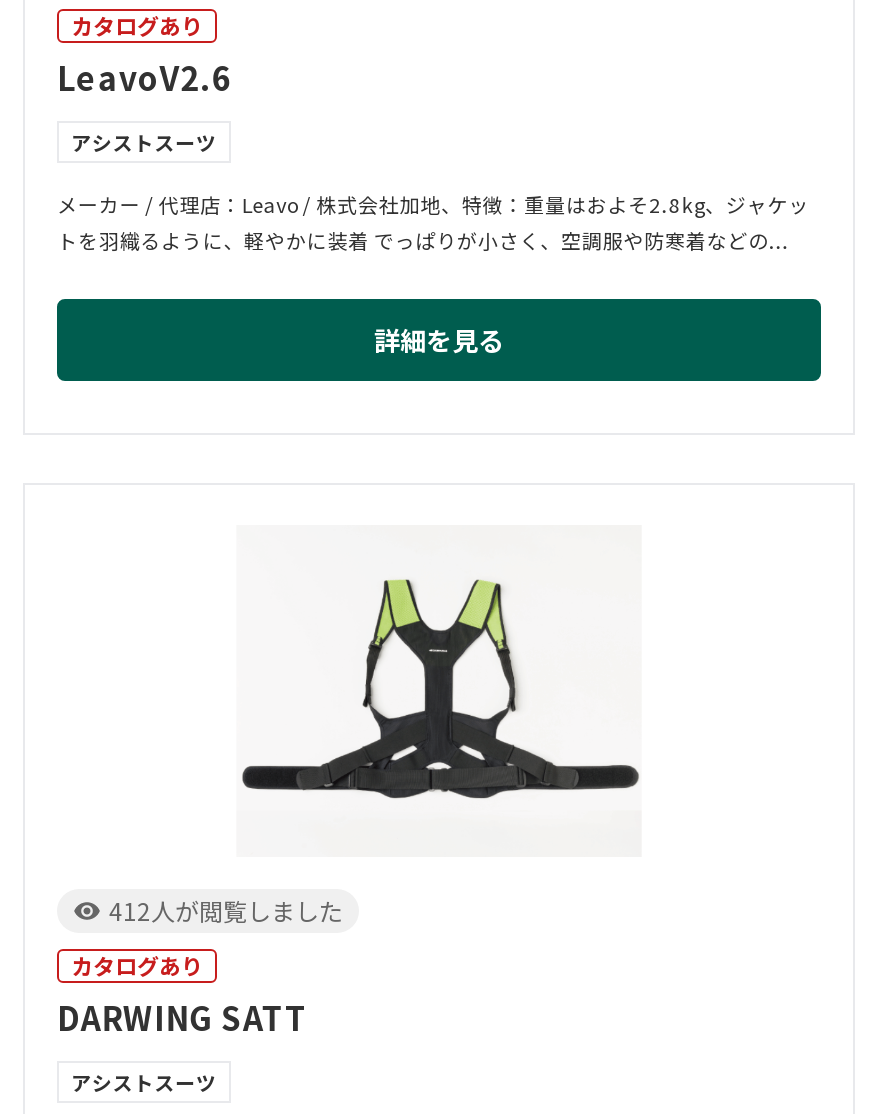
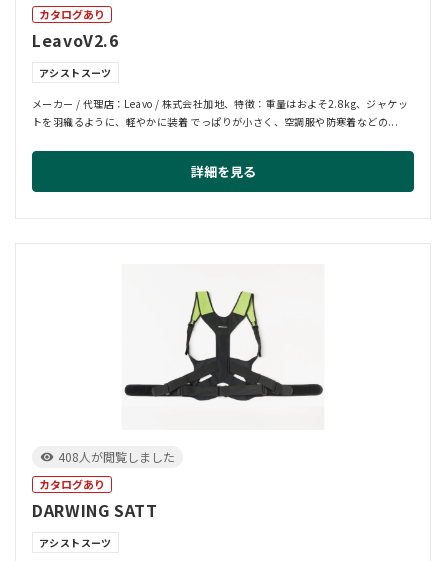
[109,894,343,928] 412人が閲覧しました -> [58,448,175,465] 408人が閲覧しました

